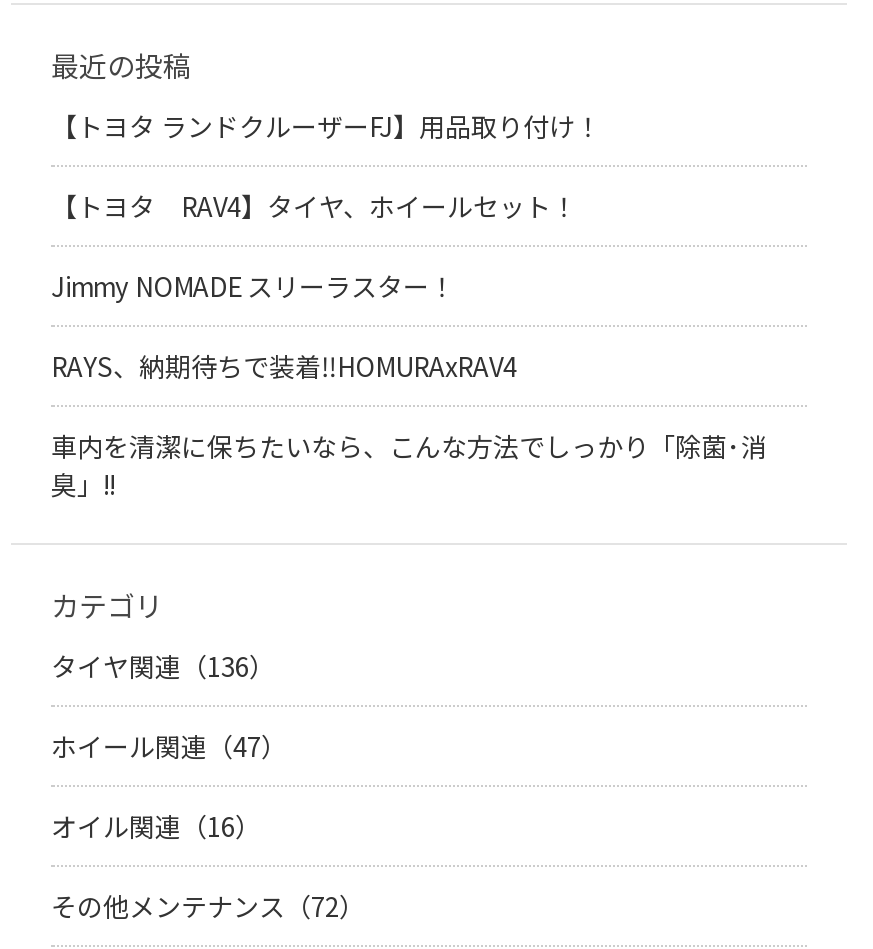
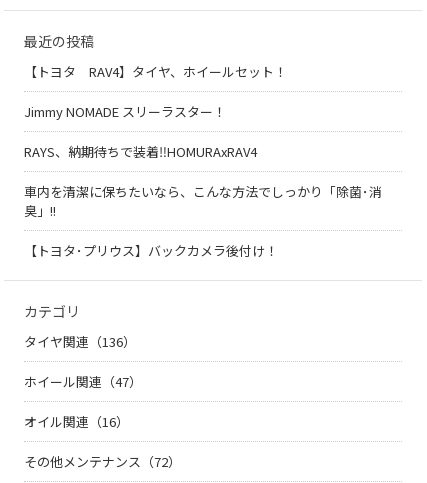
[51,107,601,145] 【トヨタ ランドクルーザーFJ】用品取り付け！ -> none
moved [51,187,767,503] -> [24,62,382,220]: 【トヨタ RAV4】タイヤ、ホイールセット！ | Jimmy NOMADE スリーラスター！ | 車内を清潔に保ちたいなら、こんな方法でしっかり「除菌･消 | 臭」!!
none -> [24,241,278,260] 【トヨタ･プリウス】バックカメラ後付け！

